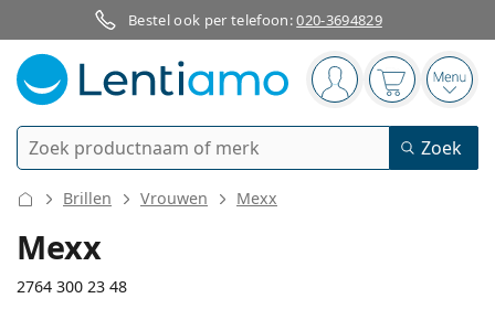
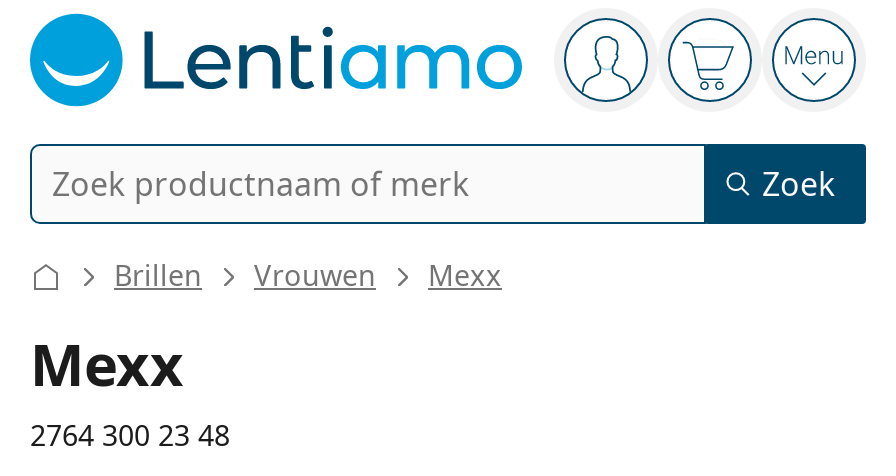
[128,10,382,30] Bestel ook per telefoon: 020-3694829 -> none

